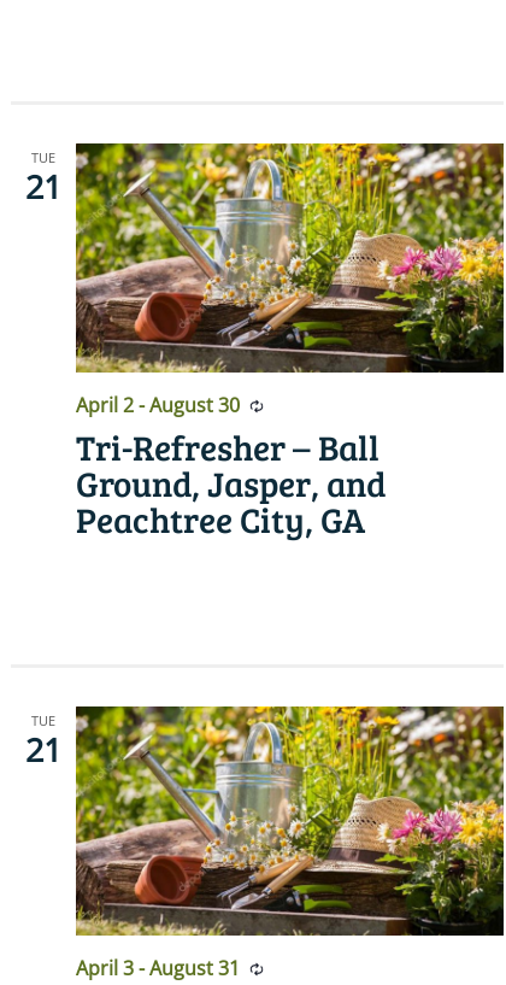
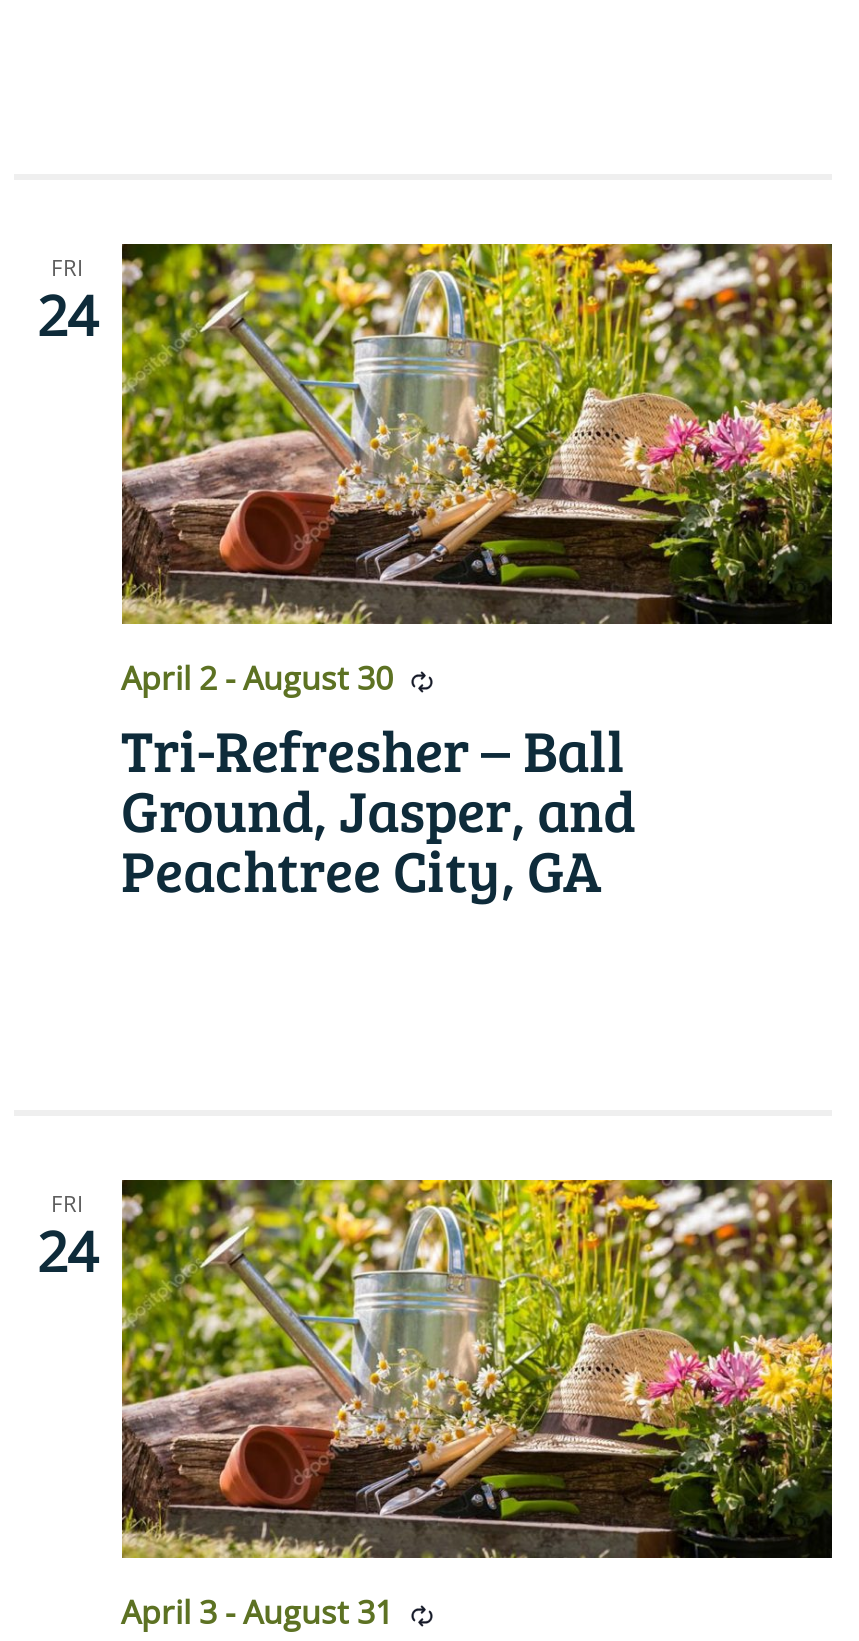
[25,149,61,209] TUE | 21 -> [37,252,97,352] FRI | 24
[25,712,61,772] TUE | 21 -> [37,1187,97,1287] FRI | 24

